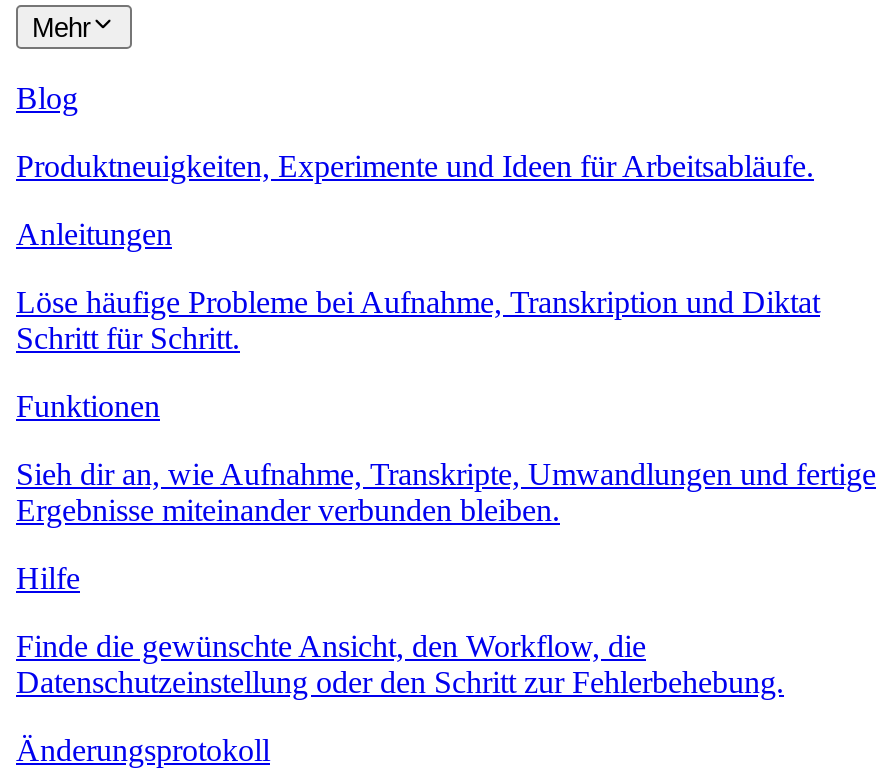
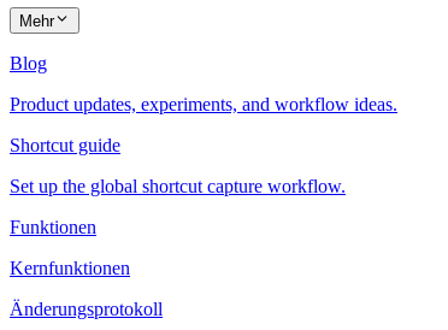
[16,149,814,183] Produktneuigkeiten, Experimente und Ideen für Arbeitsabläufe. -> [10,94,397,114] Product updates, experiments, and workflow ideas.
[16,217,172,251] Anleitungen -> [10,135,120,155] Shortcut guide
[16,285,820,355] Löse häufige Probleme bei Aufnahme, Transkription und Diktat | Schritt für Schritt. -> [10,176,346,196] Set up the global shortcut capture workflow.
[16,457,876,699] Sieh dir an, wie Aufnahme, Transkripte, Umwandlungen und fertige | Ergebnisse miteinander verbunden bleiben. | Hilfe | Finde die gewünschte Ansicht, den Workflow, die | Datenschutzeinstellung oder den Schritt zur Fehlerbehebung. -> [10,258,130,278] Kernfunktionen

